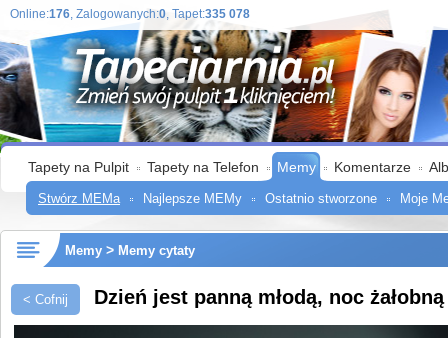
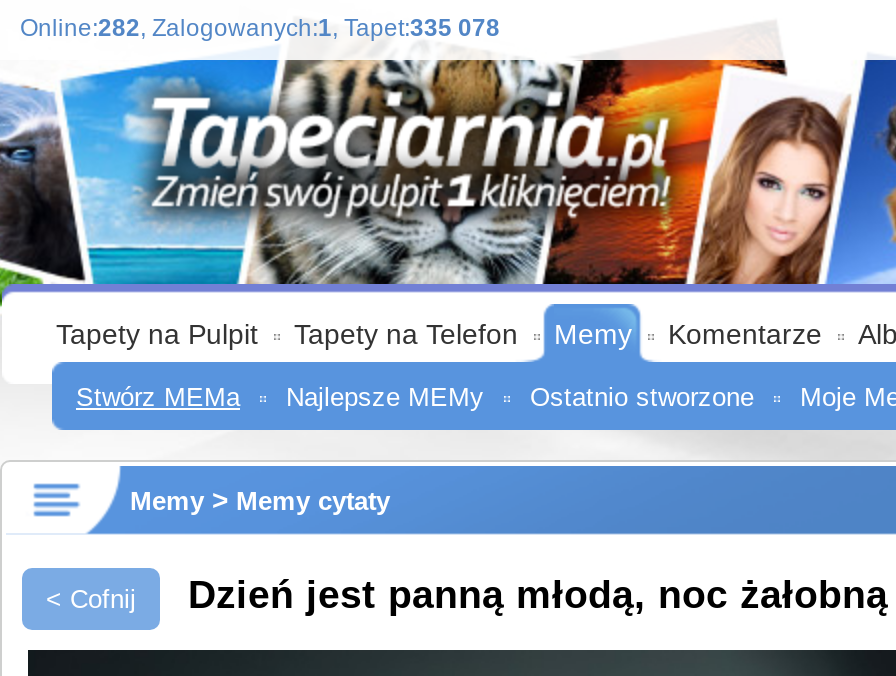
[10,7,250,21] Online:176, Zalogowanych:0, Tapet:335 078 -> [20,14,500,42] Online:282, Zalogowanych:1, Tapet:335 078

